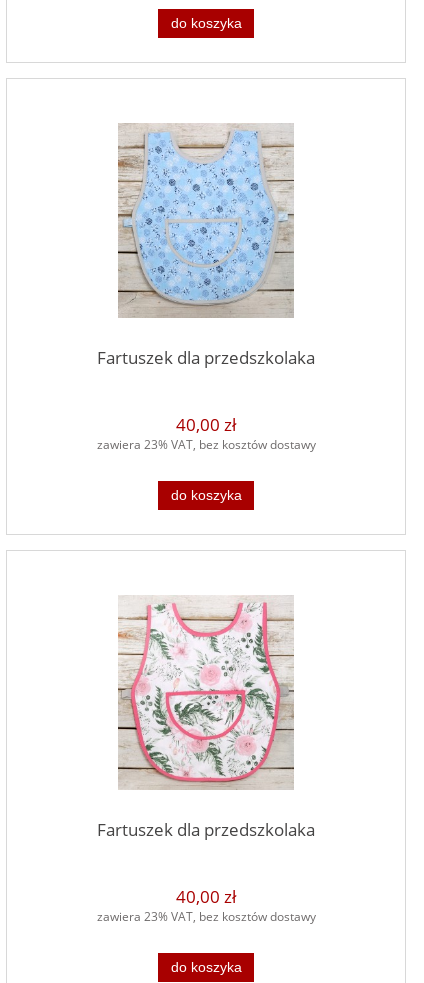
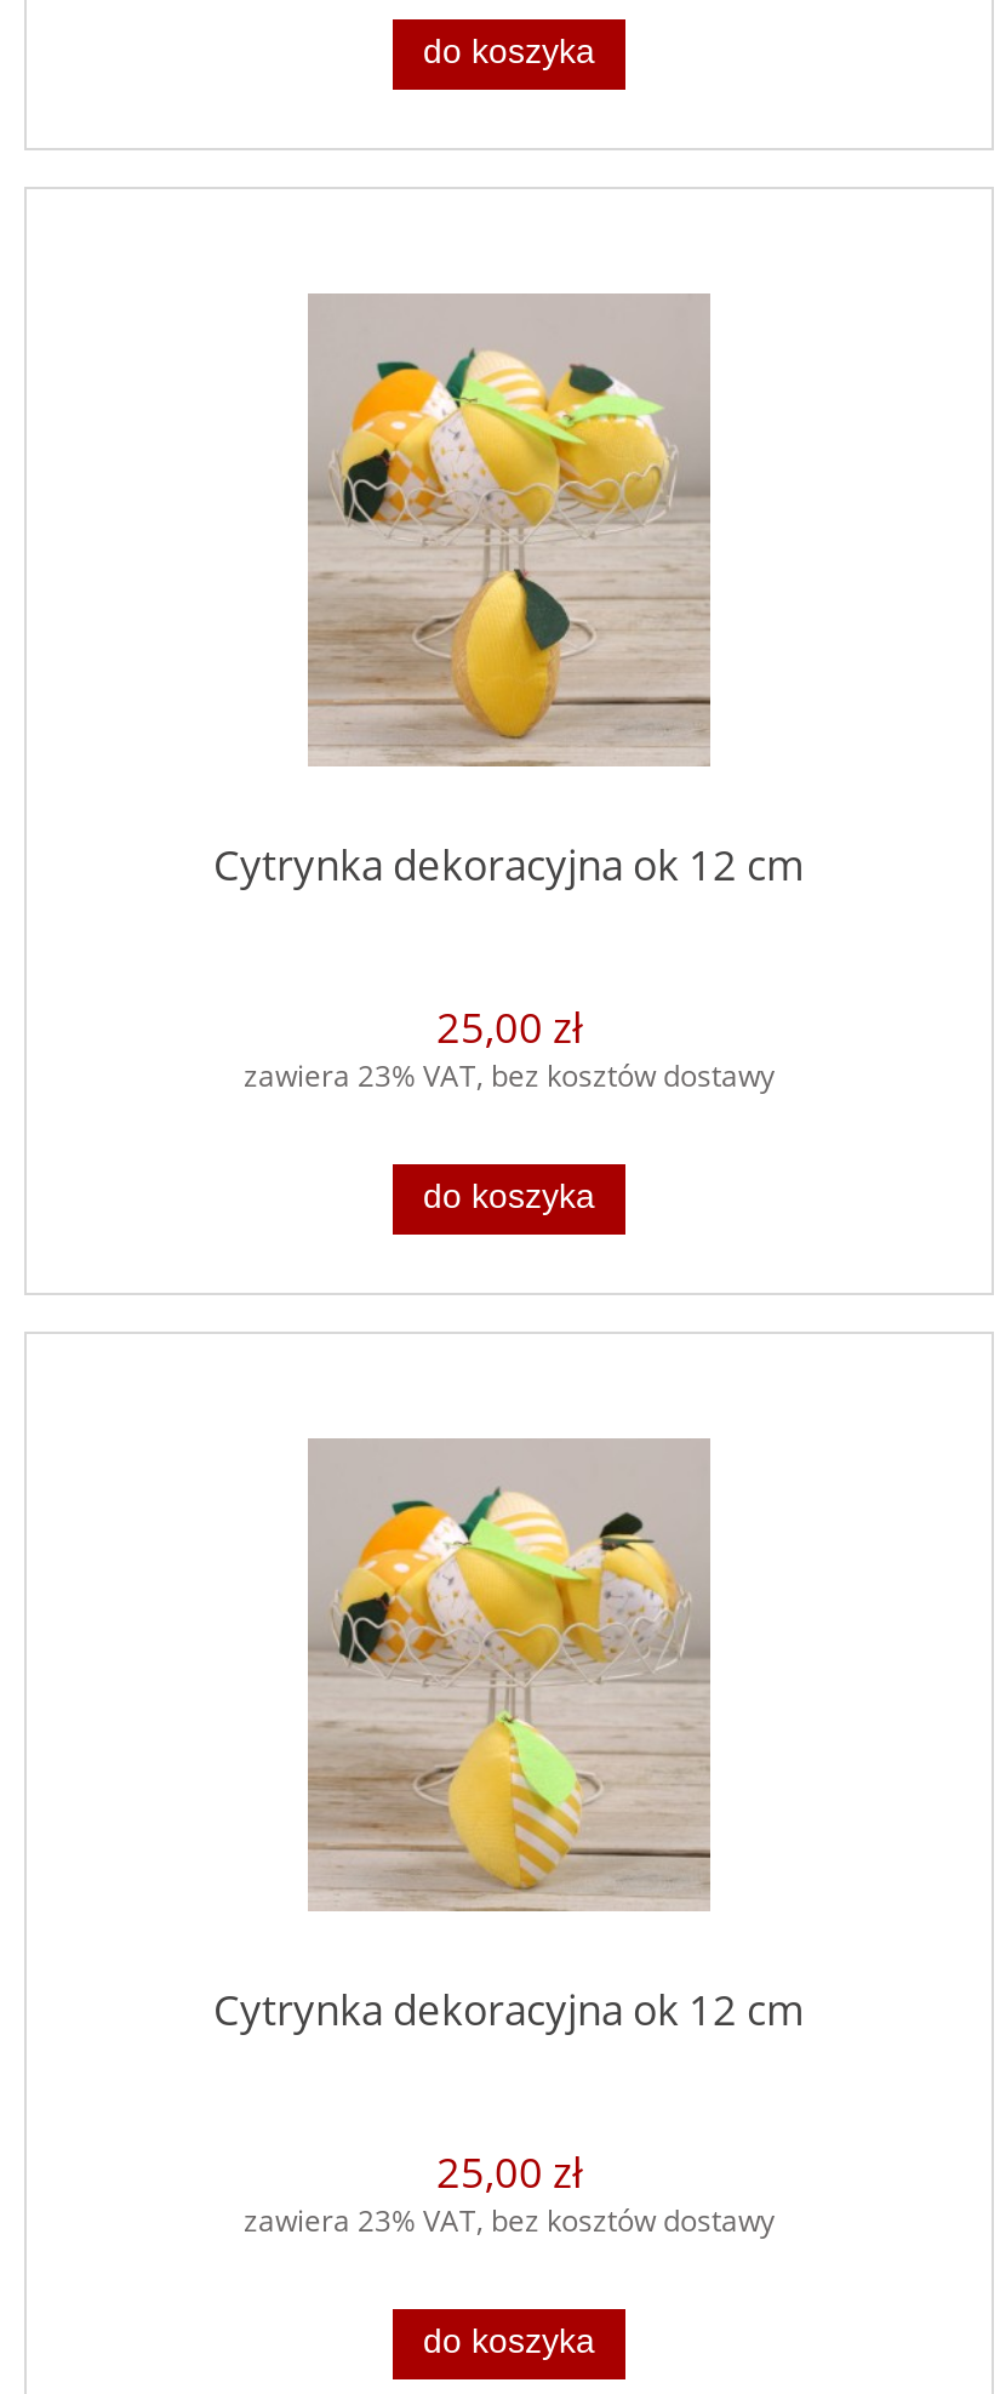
[97,123,315,369] [image] | Fartuszek dla przedszkolaka -> [213,296,805,892] [image] | Cytrynka dekoracyjna ok 12 cm
[176,413,236,436] 40,00 zł -> [436,1000,582,1056] 25,00 zł
[97,595,315,841] [image] | Fartuszek dla przedszkolaka -> [213,1438,805,2037] [image] | Cytrynka dekoracyjna ok 12 cm
[176,885,236,908] 40,00 zł -> [436,2145,582,2201] 25,00 zł

